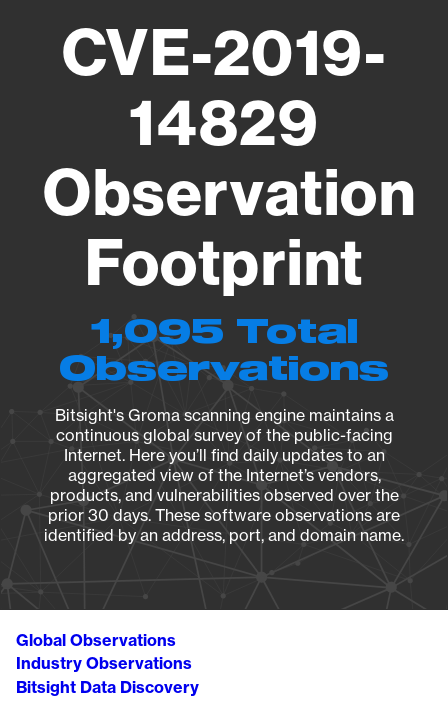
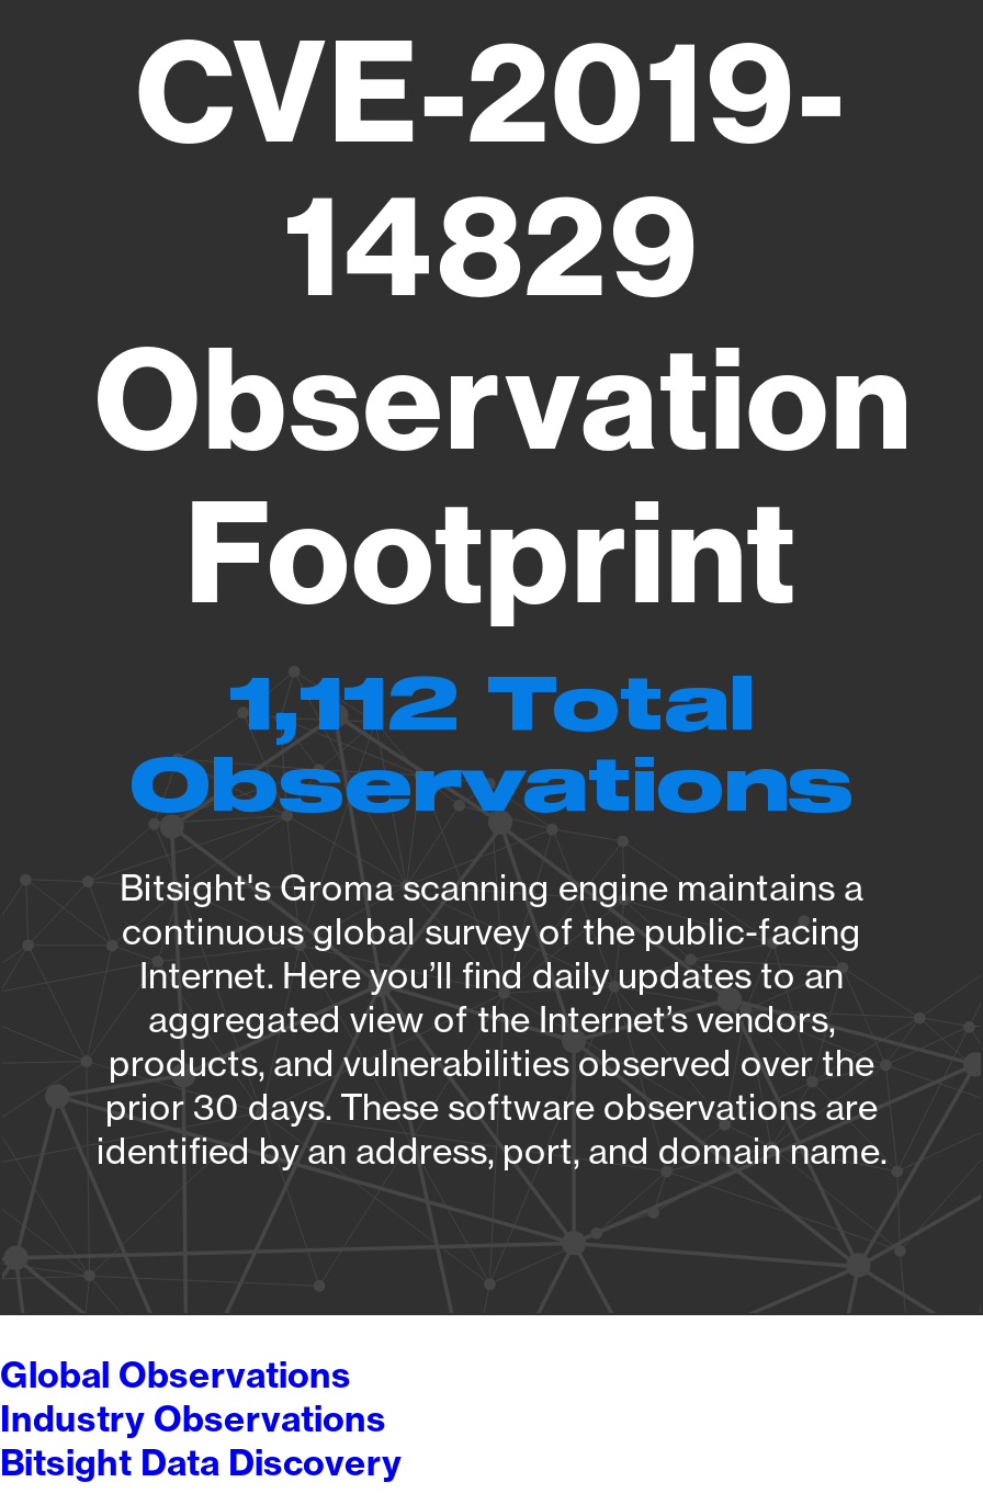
[90,316,357,350] 1,095 Total -> [229,670,754,745] 1,112 Total

